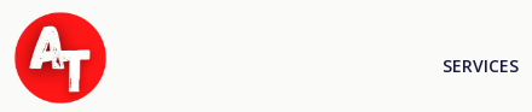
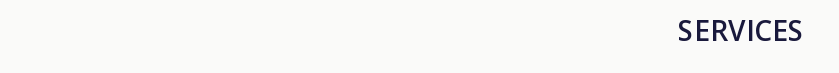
[13,11,108,105] [image] -> none

